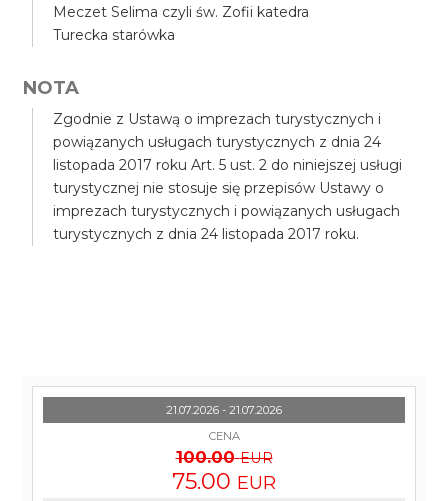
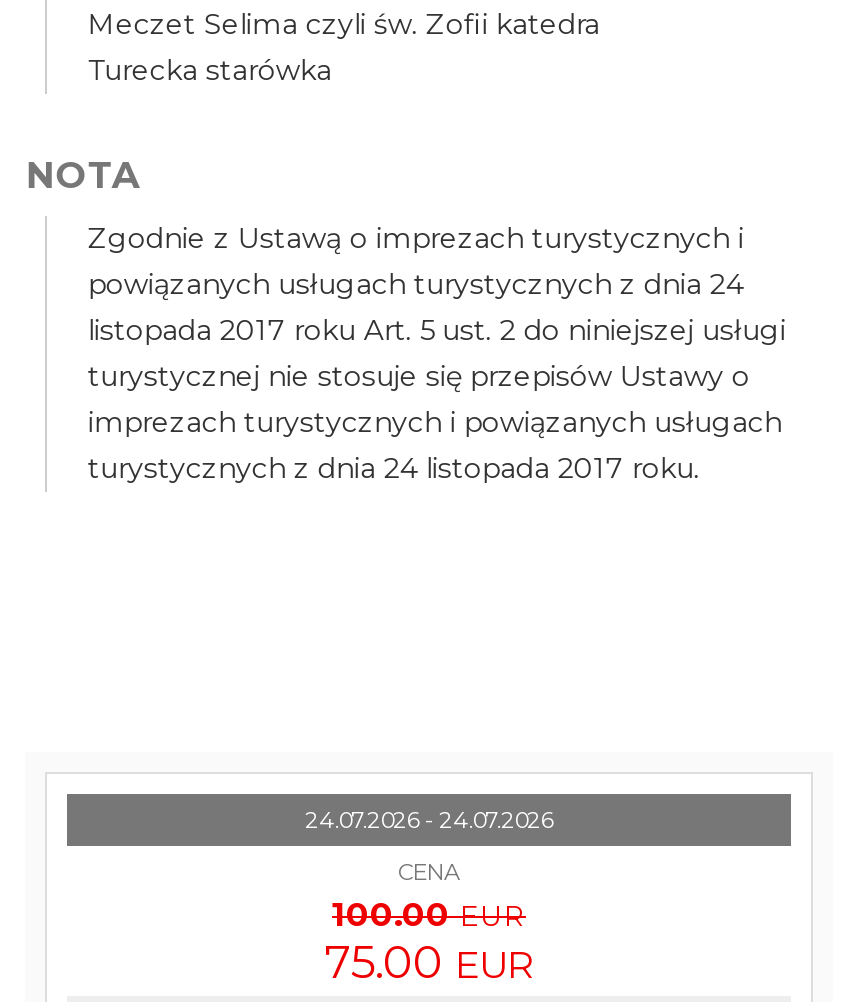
[166,403,282,417] 21.07.2026 - 21.07.2026 -> [305,806,553,834] 24.07.2026 - 24.07.2026

